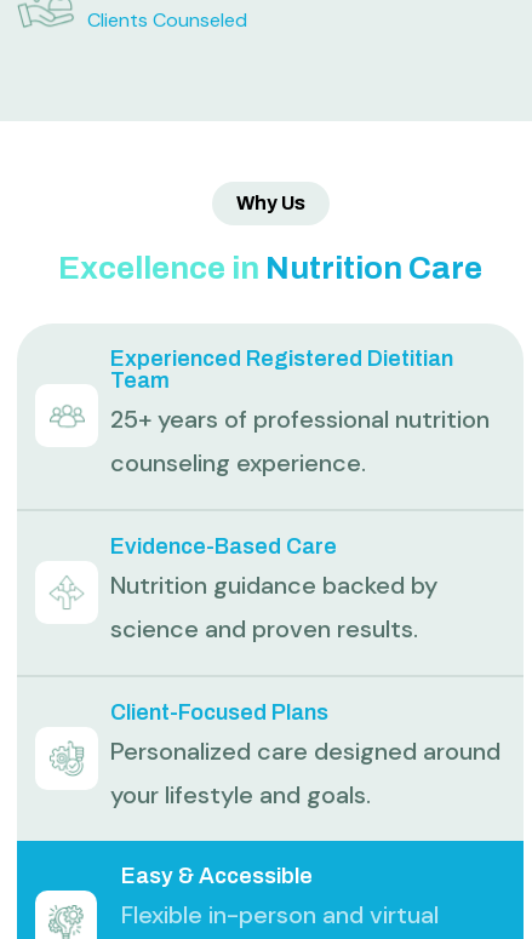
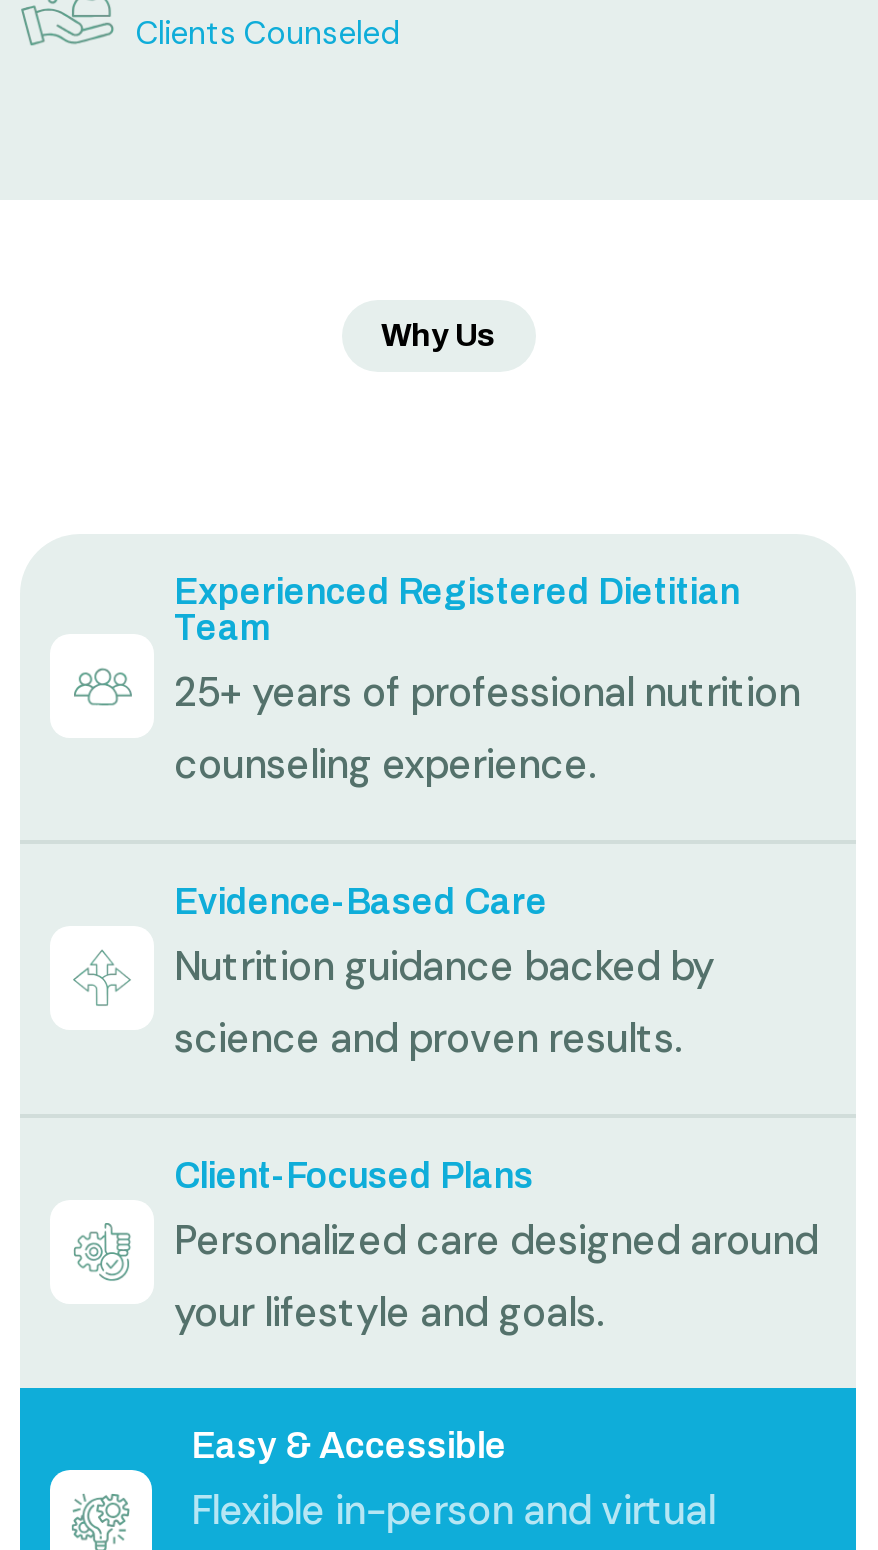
[58,251,482,285] Excellence i n Nutrition Care -> none

